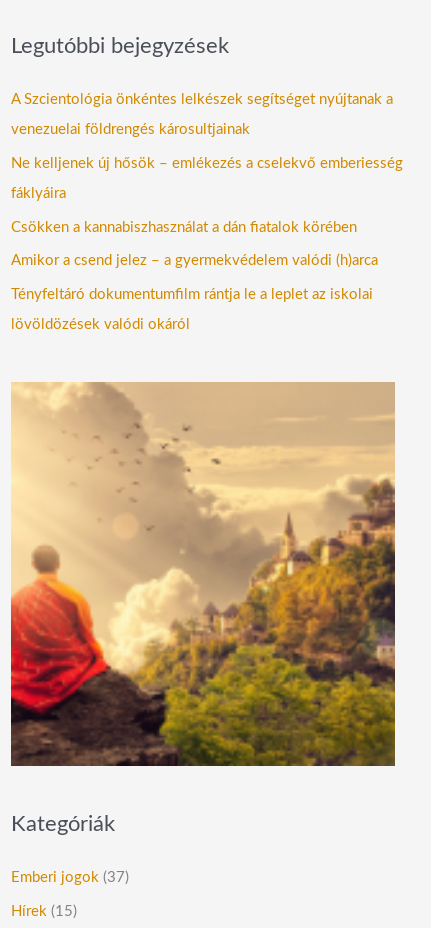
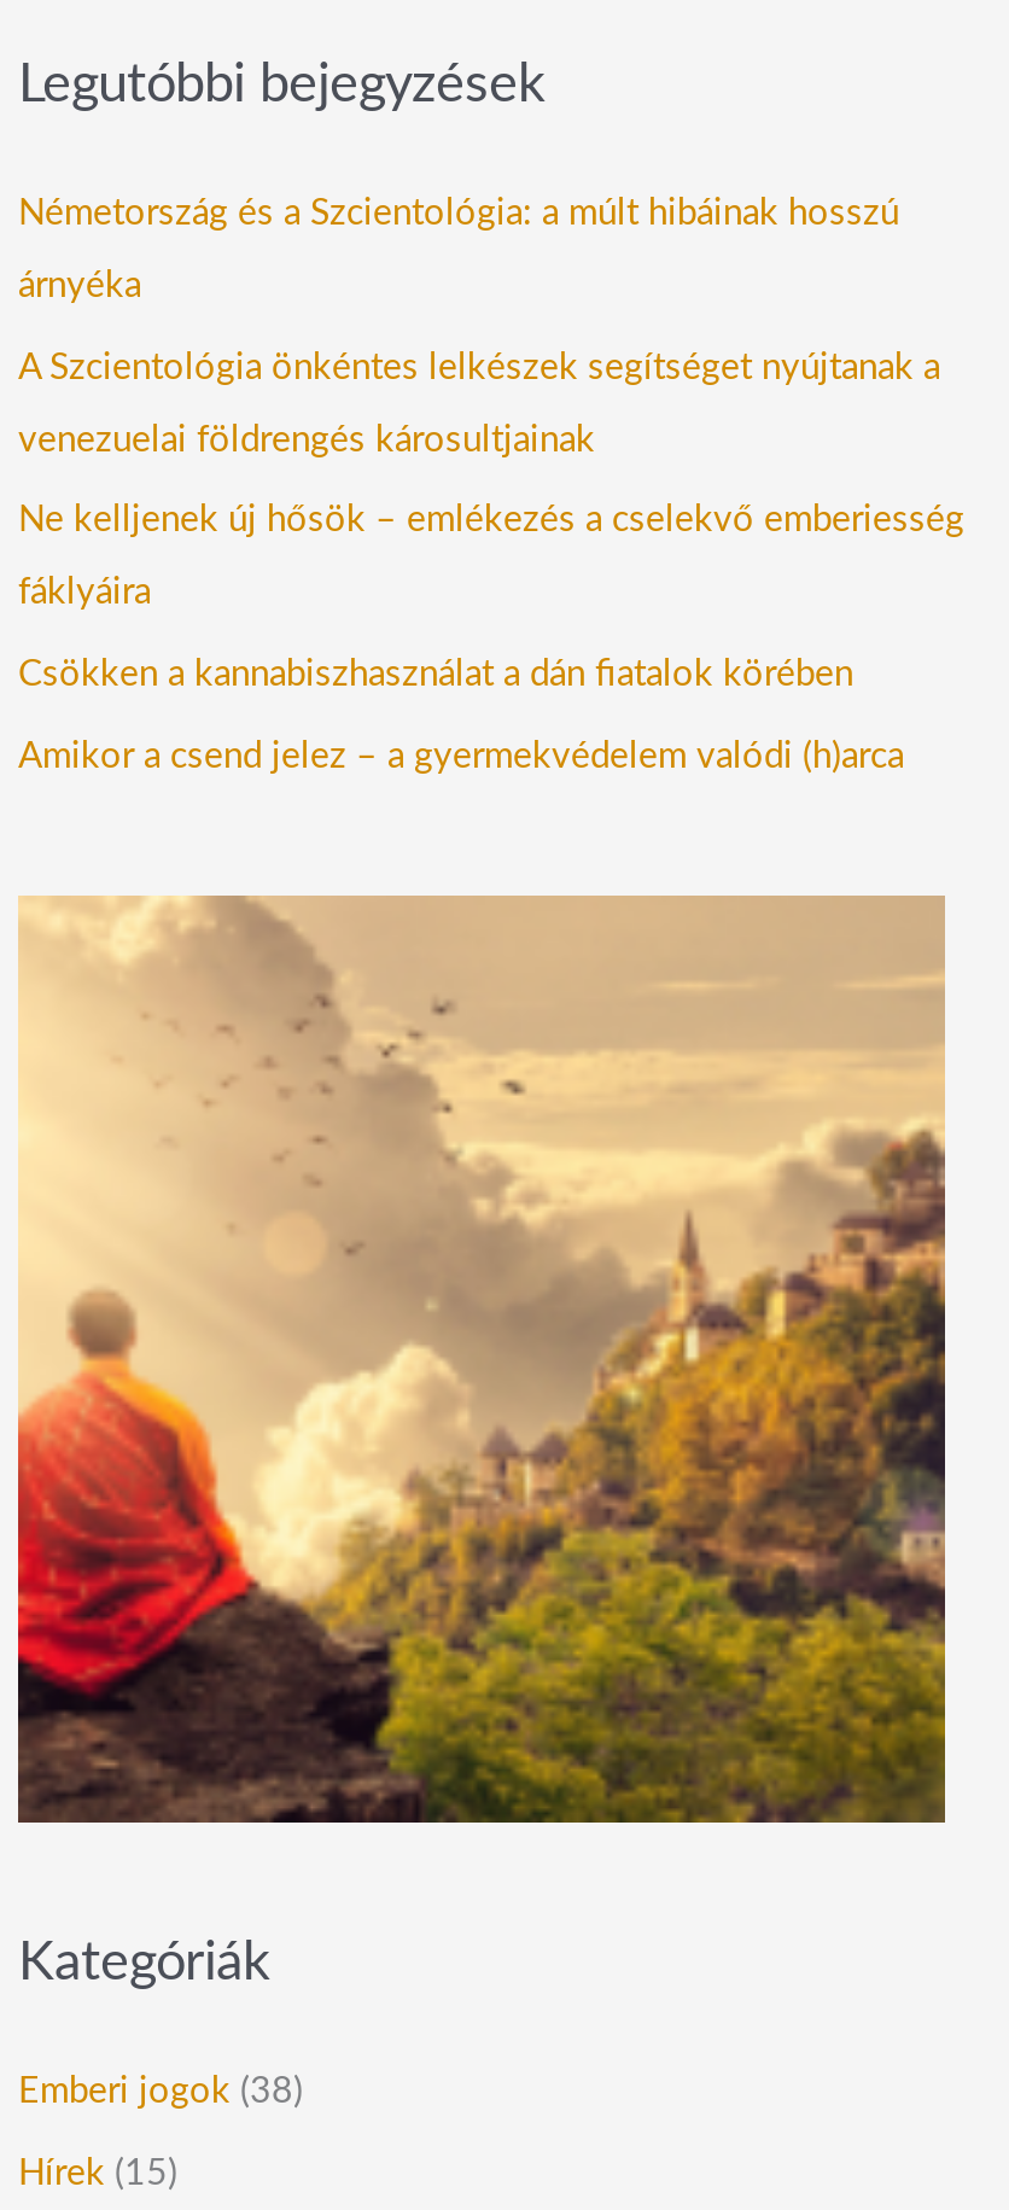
none -> [18,196,899,304] Németország és a Szcientológia: a múlt hibáinak hosszú | árnyéka
moved [11,92,403,268] -> [18,350,964,775]: A Szcientológia önkéntes lelkészek segítséget nyújtanak a | venezuelai földrengés károsultjainak | Ne kelljenek új hősök – emlékezés a cselekvő emberiesség | fáklyáira | Csökken a kannabiszhasználat a dán fiatalok körében | Amikor a csend jelez – a gyermekvédelem valódi (h)arca
[11,287,373,332] Tényfeltáró dokumentumfilm rántja le a leplet az iskolai | lövöldözések valódi okáról -> none
[11,870,129,885] Emberi jogok (37) -> [18,2075,303,2111] Emberi jogok (38)

